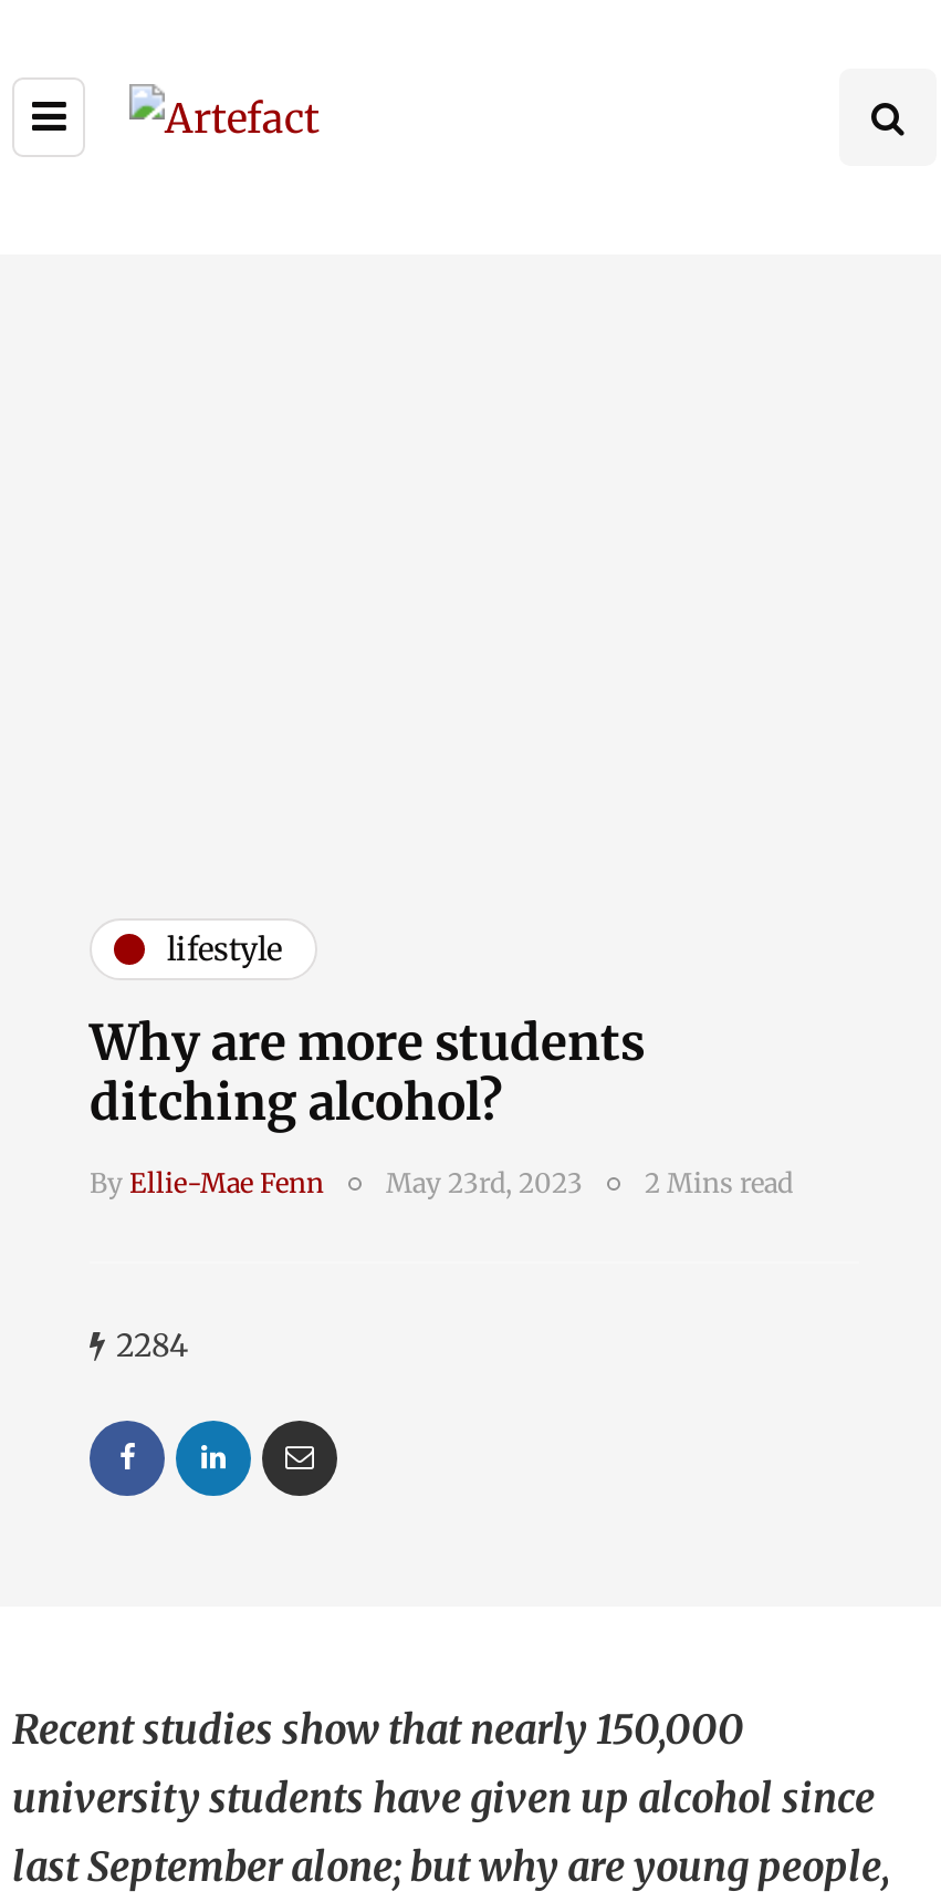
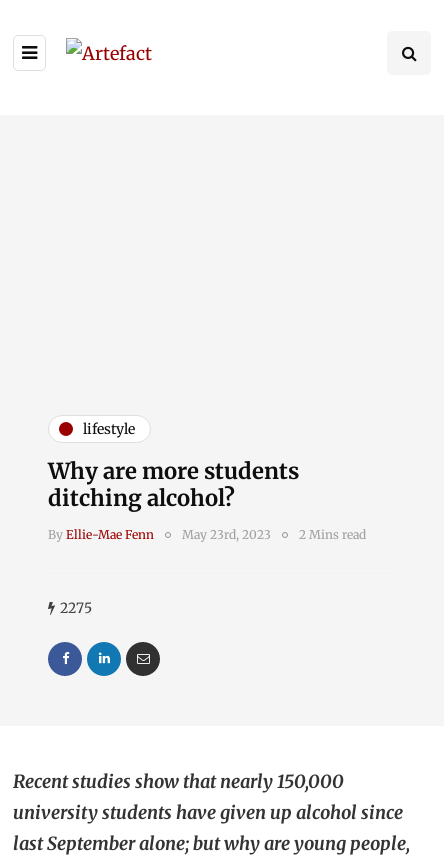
[116,1326,189,1365] 2284 -> [60,599,92,617] 2275

